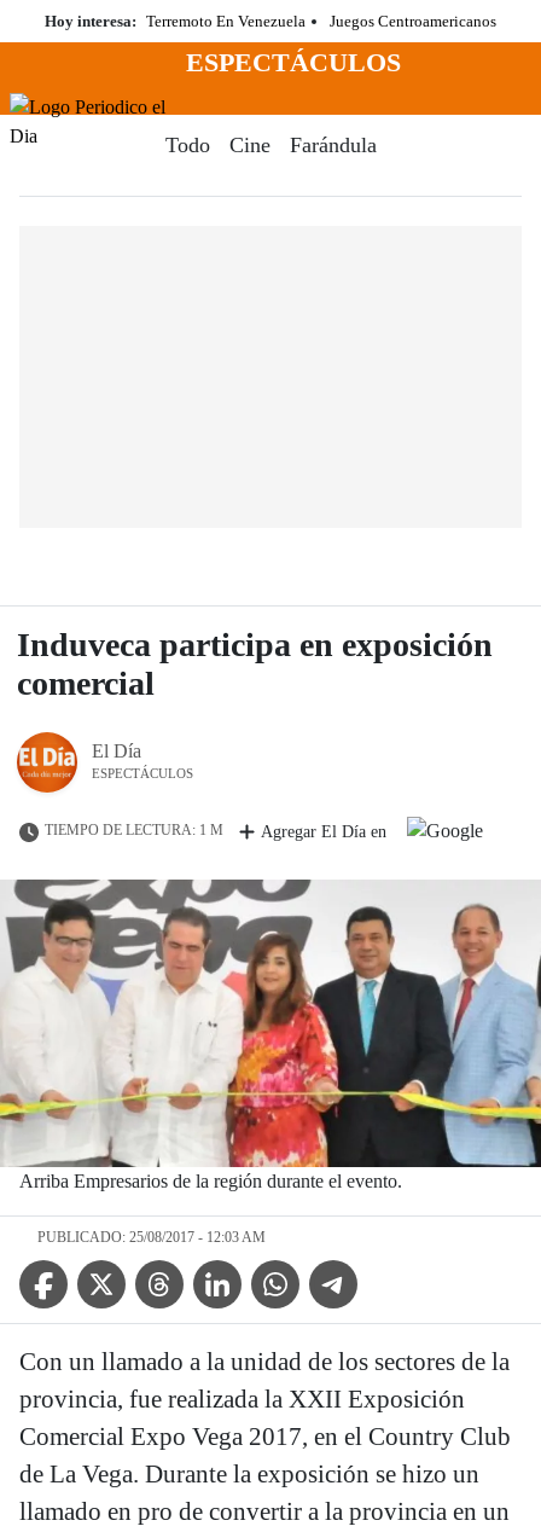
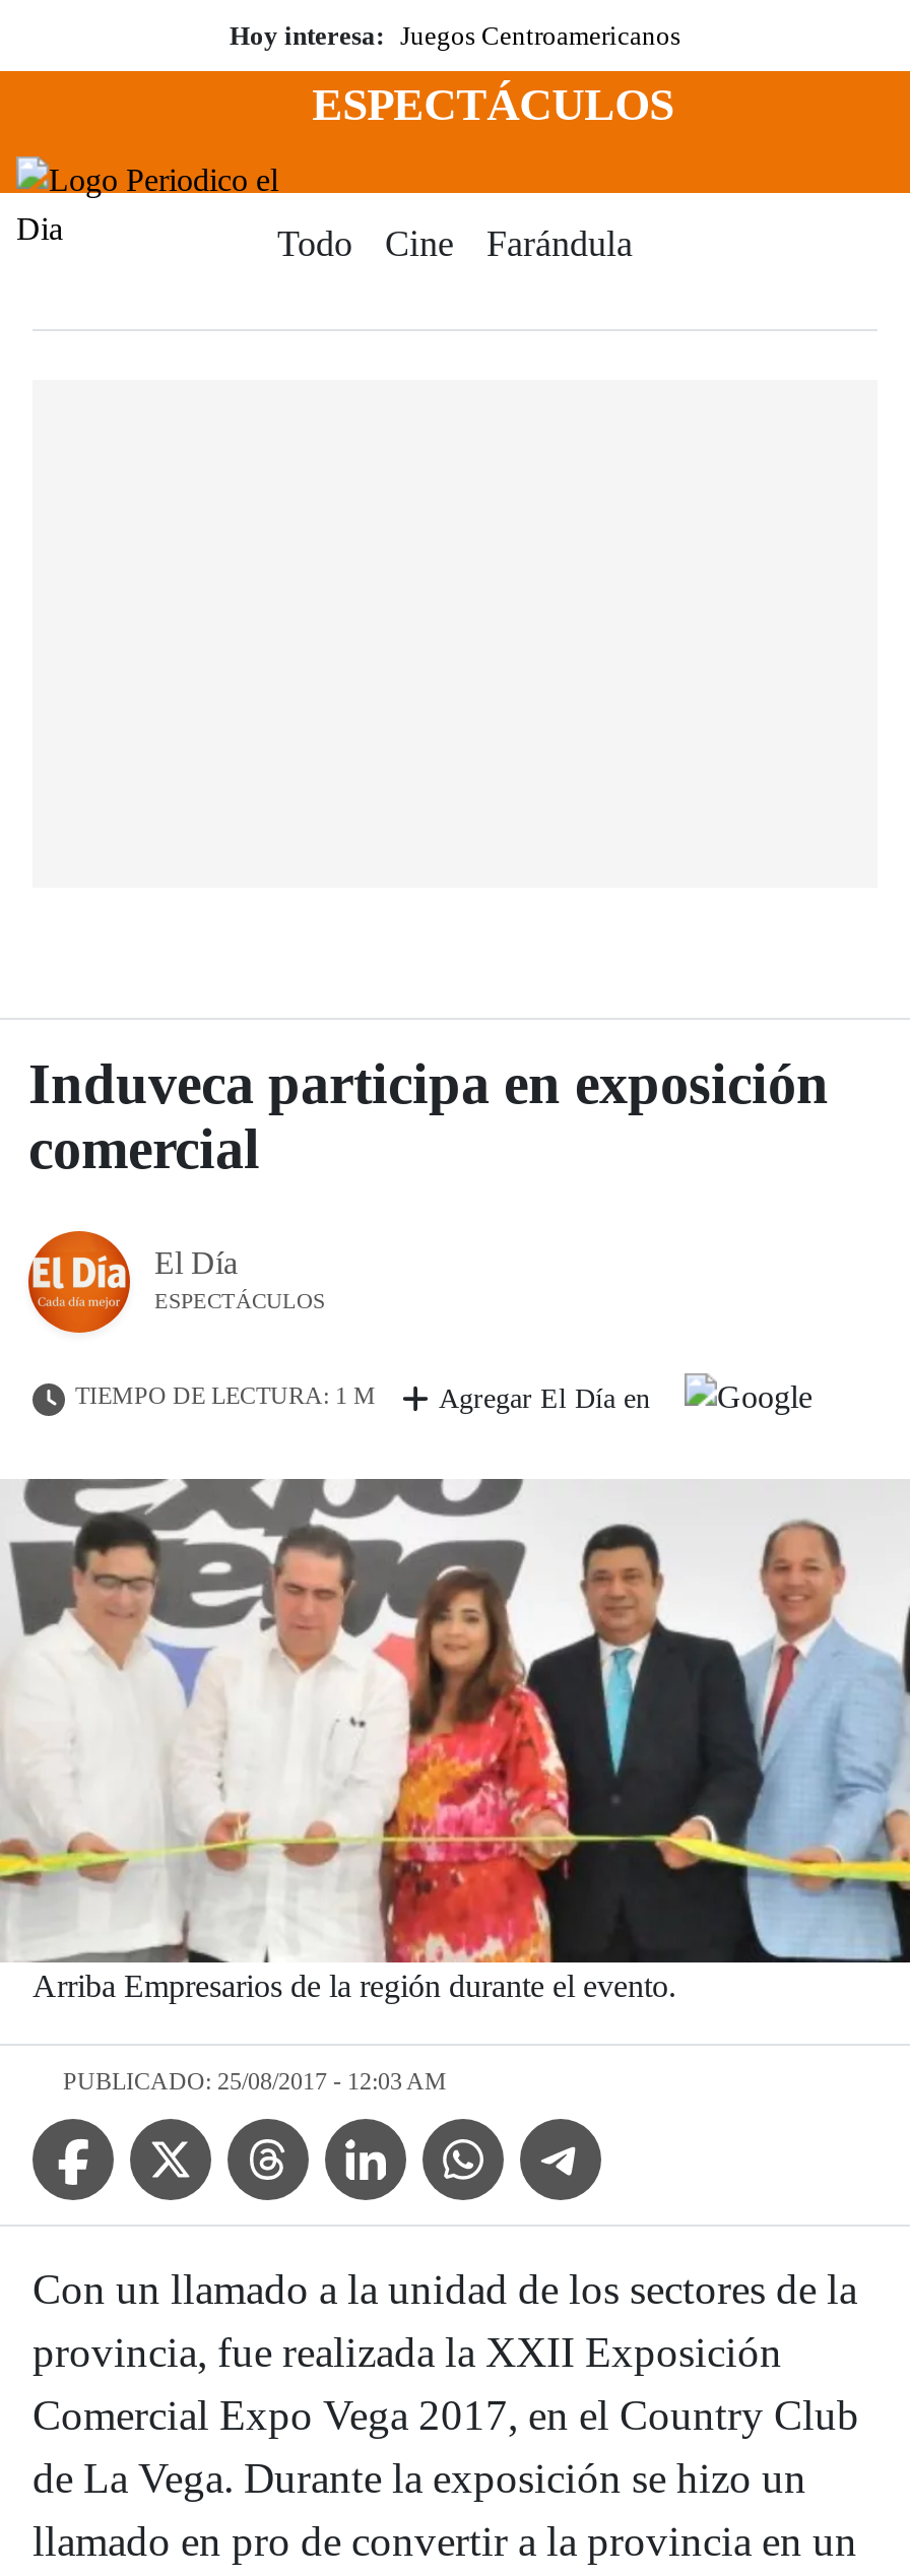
[45,12,496,30] Hoy interesa: Terremoto En Venezuela | Juegos Centroamericanos -> [230,20,680,51] Hoy interesa: Juegos Centroamericanos

